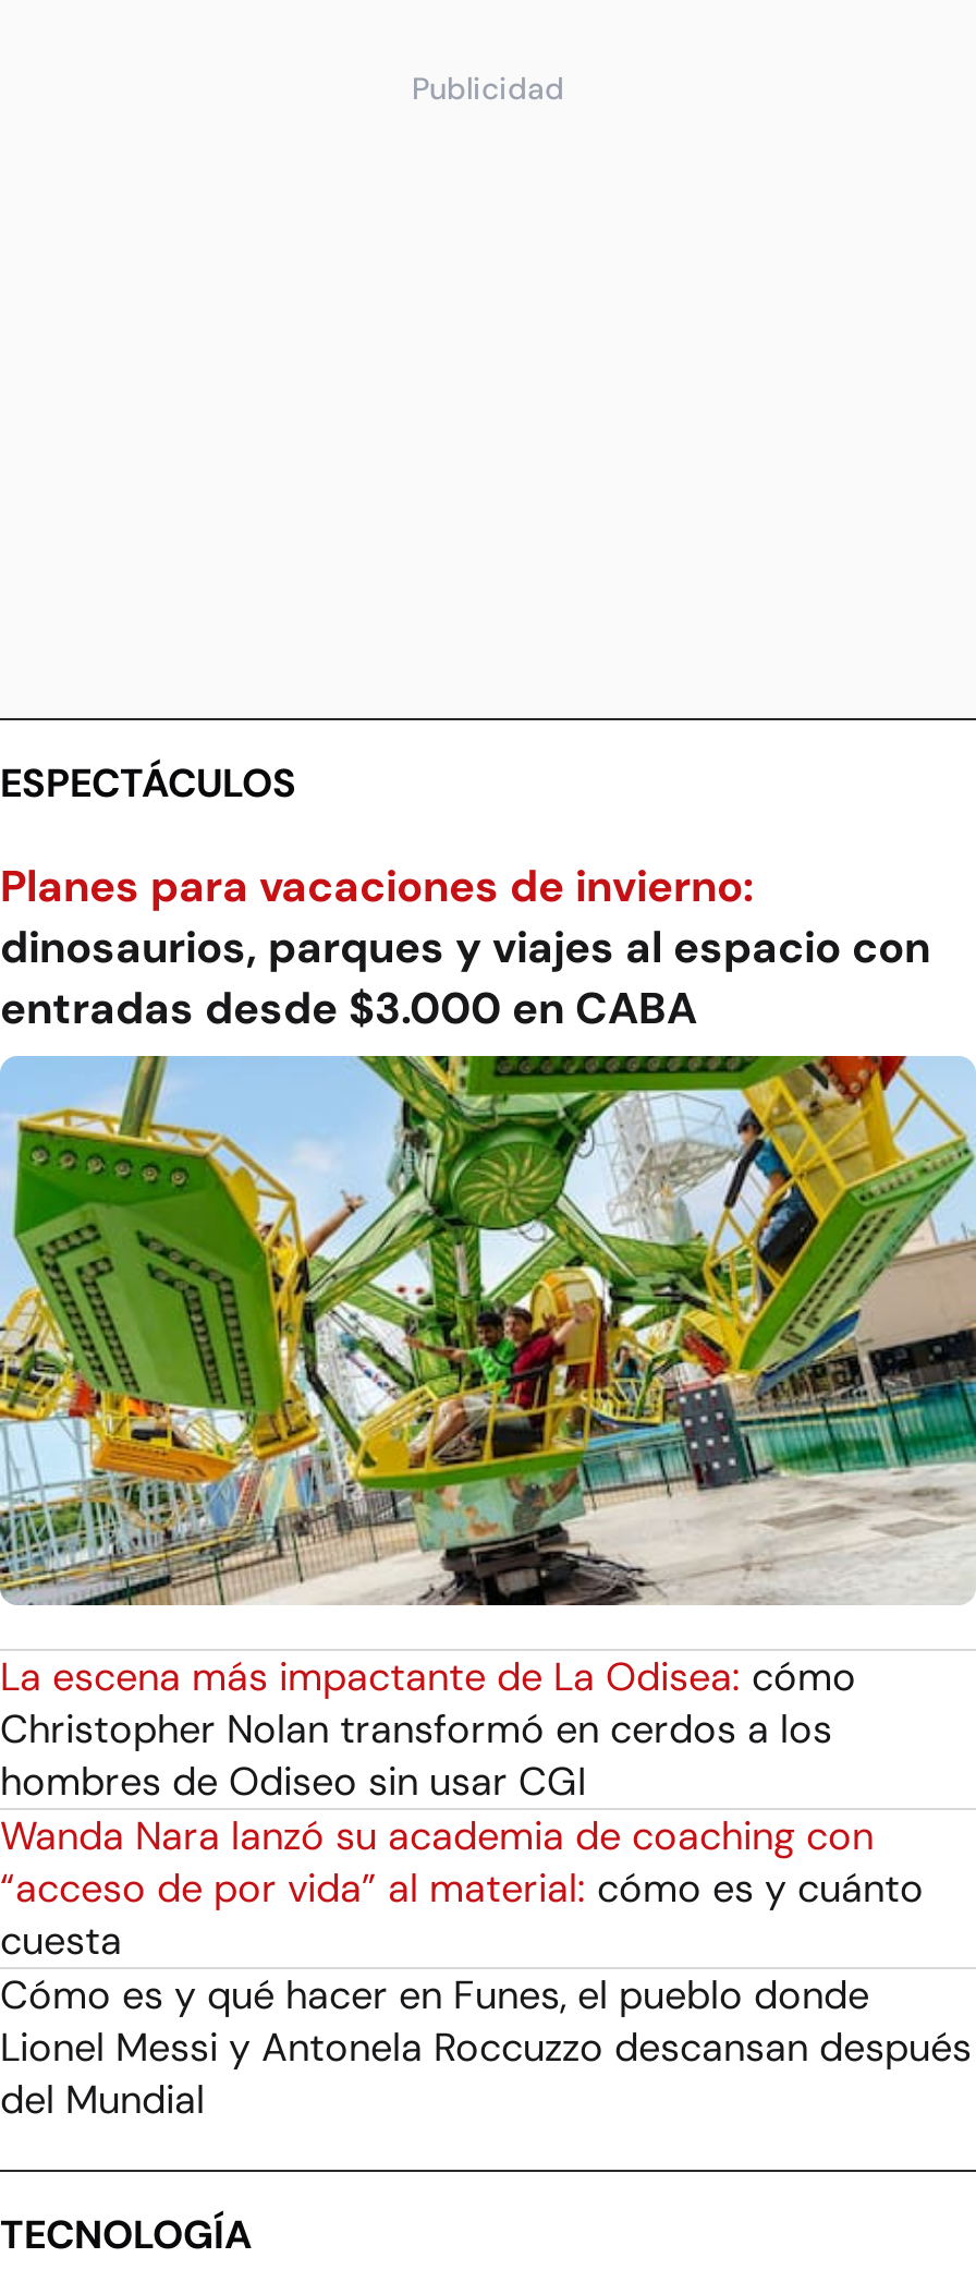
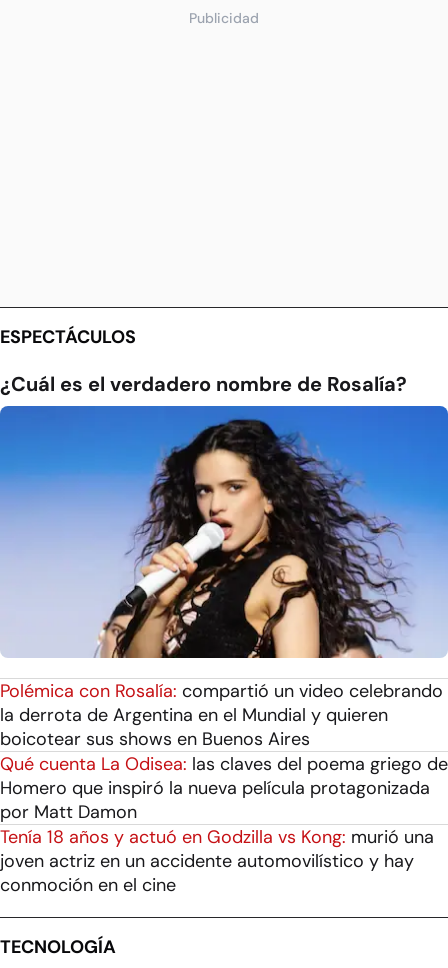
[0,857,930,1036] Planes para vacaciones de invierno: | dinosaurios, parques y viajes al espacio con | entradas desde $3.000 en CABA -> [0,371,407,397] ¿Cuál es el verdadero nombre de Rosalía?
[7,1053,969,1513] [image] -> [3,406,445,659] [image]
[0,1650,972,2125] La escena más impactante de La Odisea: cómo | Christopher Nolan transformó en cerdos a los | hombres de Odiseo sin usar CGI | Wanda Nara lanzó su academia de coaching con | “acceso de por vida” al material: cómo es y cuánto | cuesta | Cómo es y qué hacer en Funes, el pueblo donde | Lionel Messi y Antonela Roccuzzo descansan después | del Mundial -> [0,679,448,897] Polémica con Rosalía: compartió un video celebrando | la derrota de Argentina en el Mundial y quieren | boicotear sus shows en Buenos Aires | Qué cuenta La Odisea: las claves del poema griego de | Homero que inspiró la nueva película protagonizada | por Matt Damon | Tenía 18 años y actuó en Godzilla vs Kong: murió una | joven actriz en un accidente automovilístico y hay | conmoción en el cine

